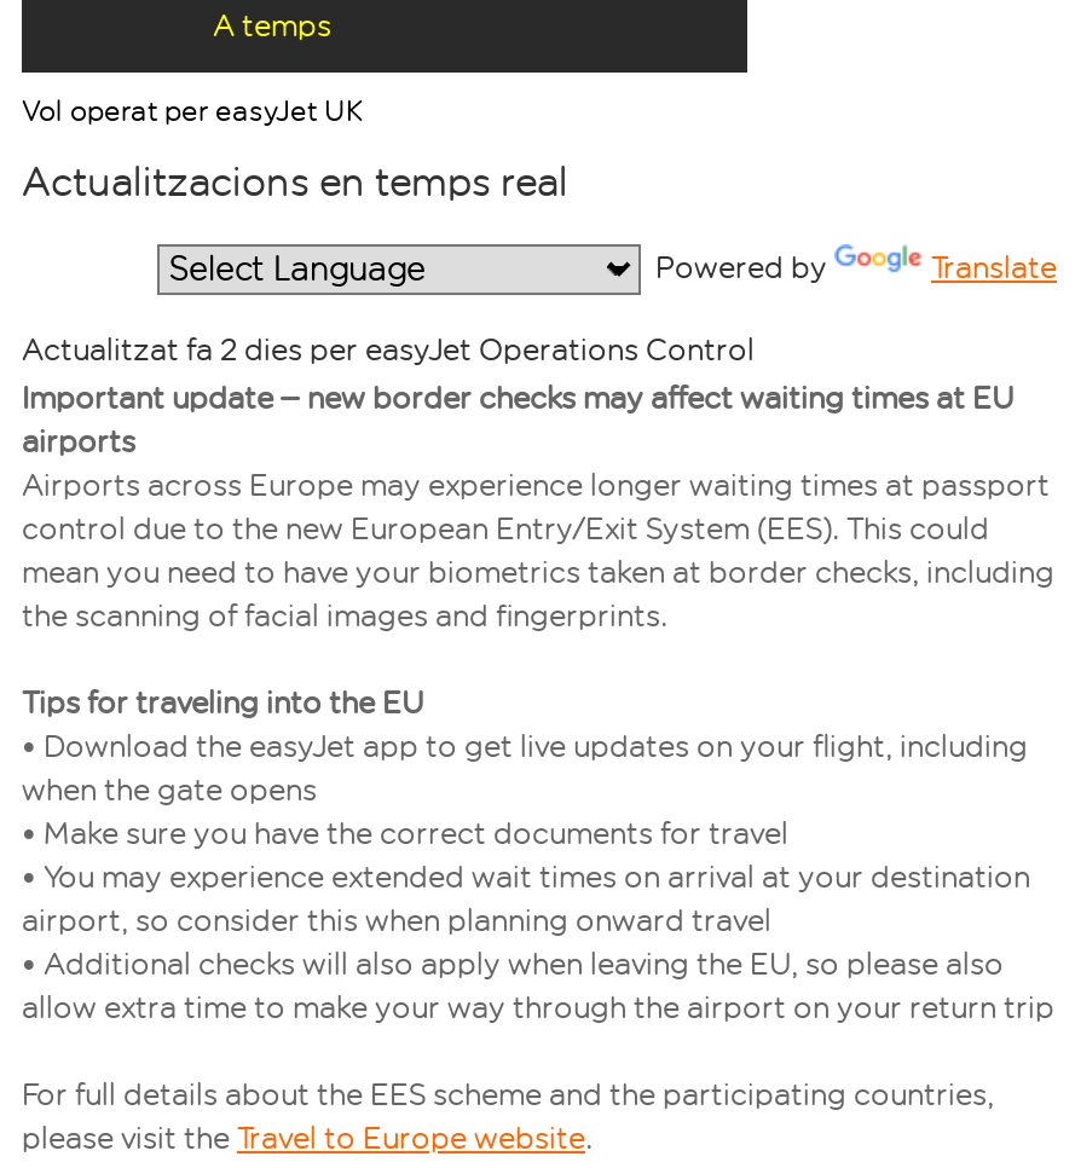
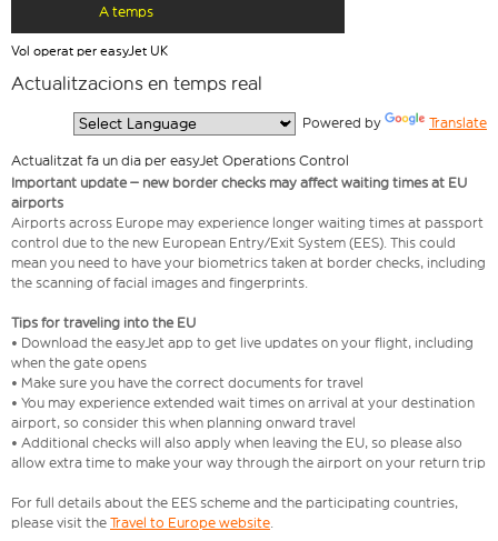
[22,332,755,368] Actualitzat fa 2 dies per easyJet Operations Control -> [11,152,349,169] Actualitzat fa un dia per easyJet Operations Control

